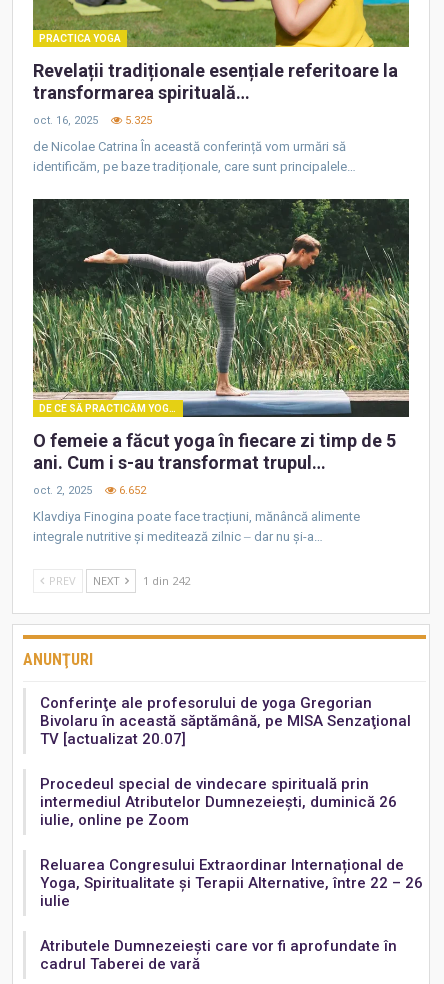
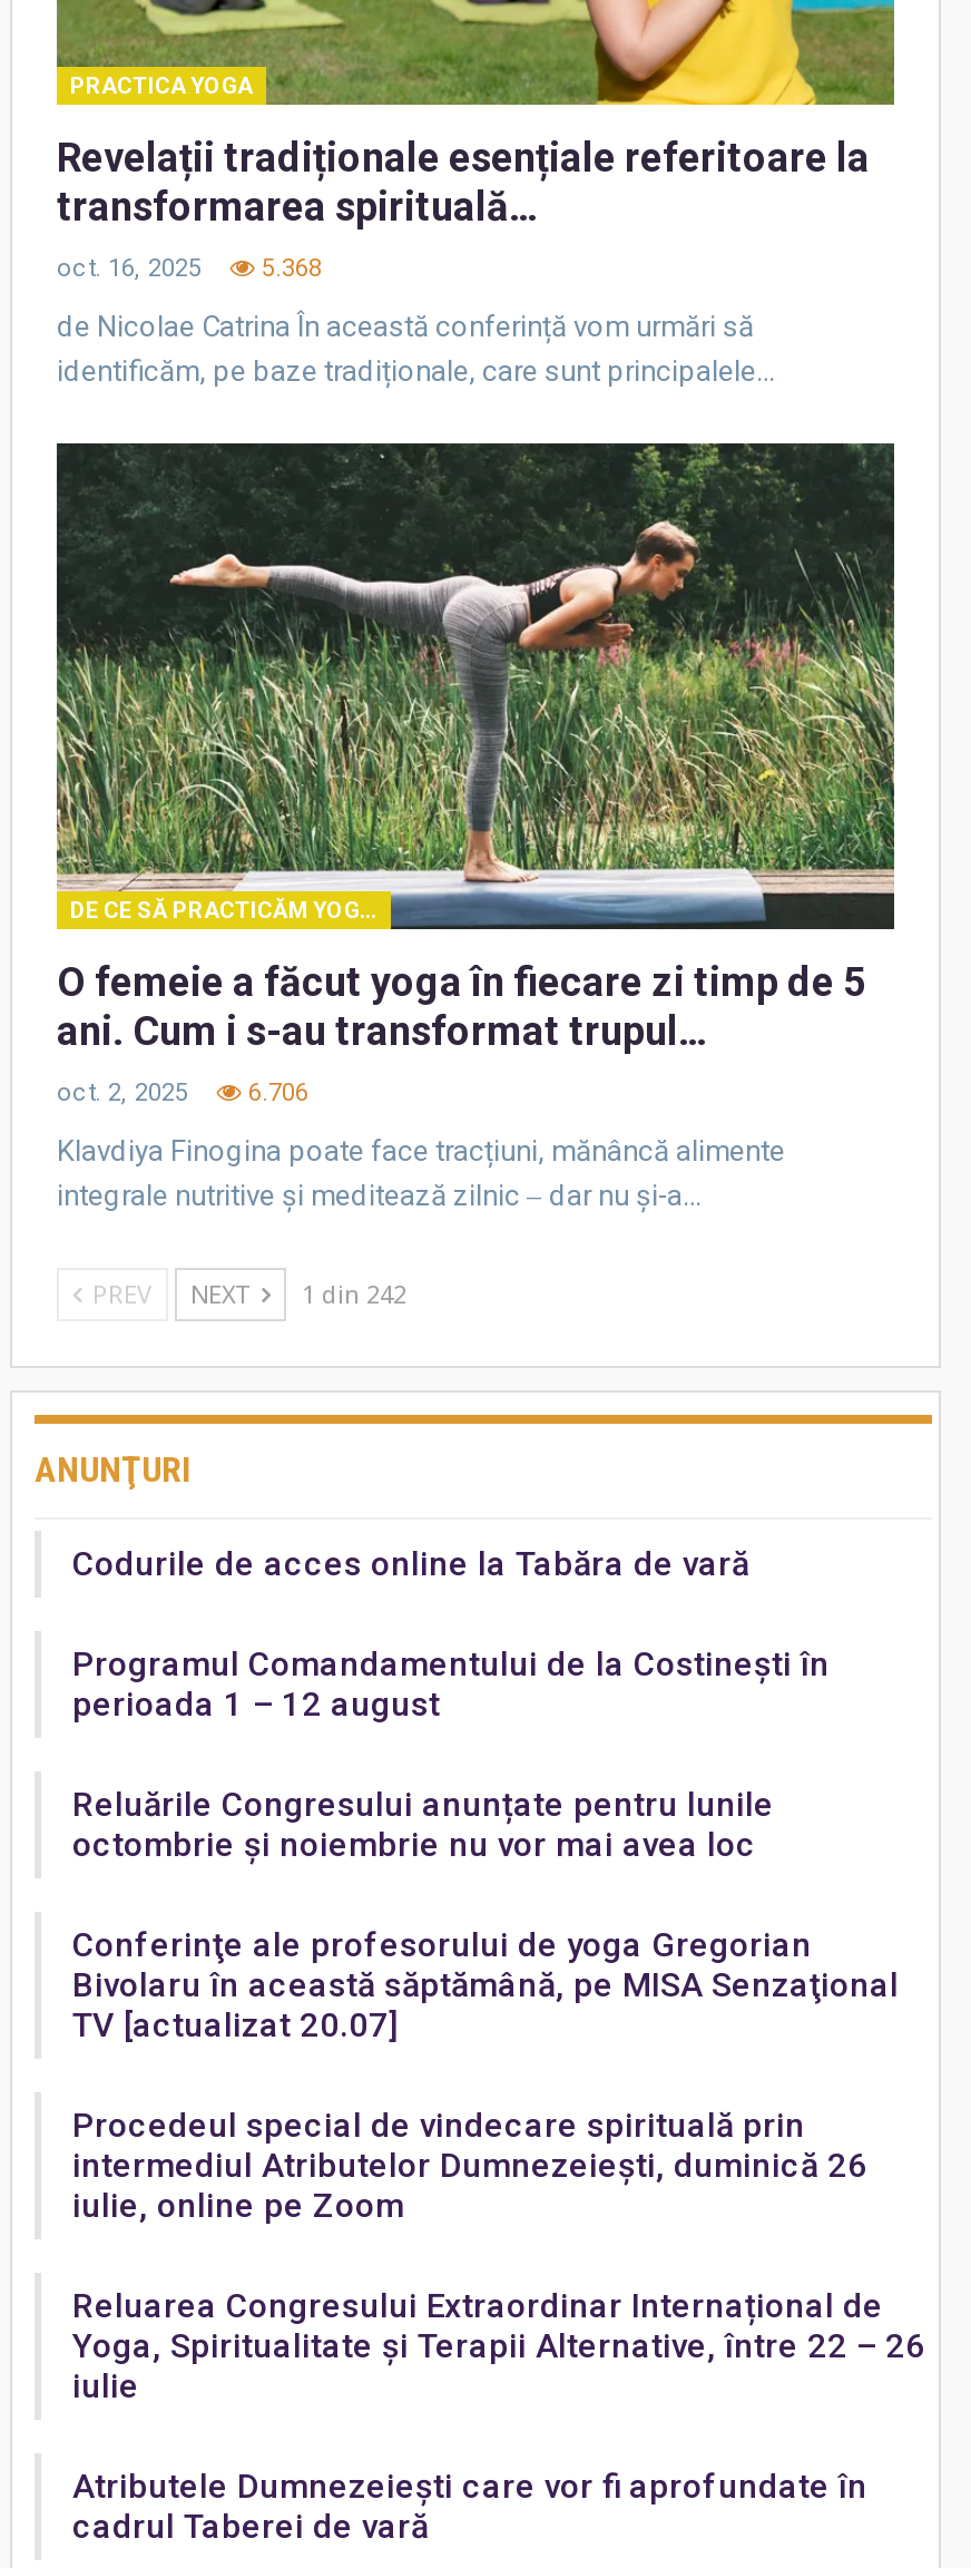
[125,114,152,127] 5.325 -> [262,254,322,283] 5.368
[119,484,146,497] 6.652 -> [248,1078,308,1107] 6.706
none -> [72,1545,830,1866] Codurile de acces online la Tabăra de vară | Programul Comandamentului de la Costinești în | perioada 1 – 12 august | Reluările Congresului anunțate pentru lunile | octombrie și noiembrie nu vor mai avea loc

